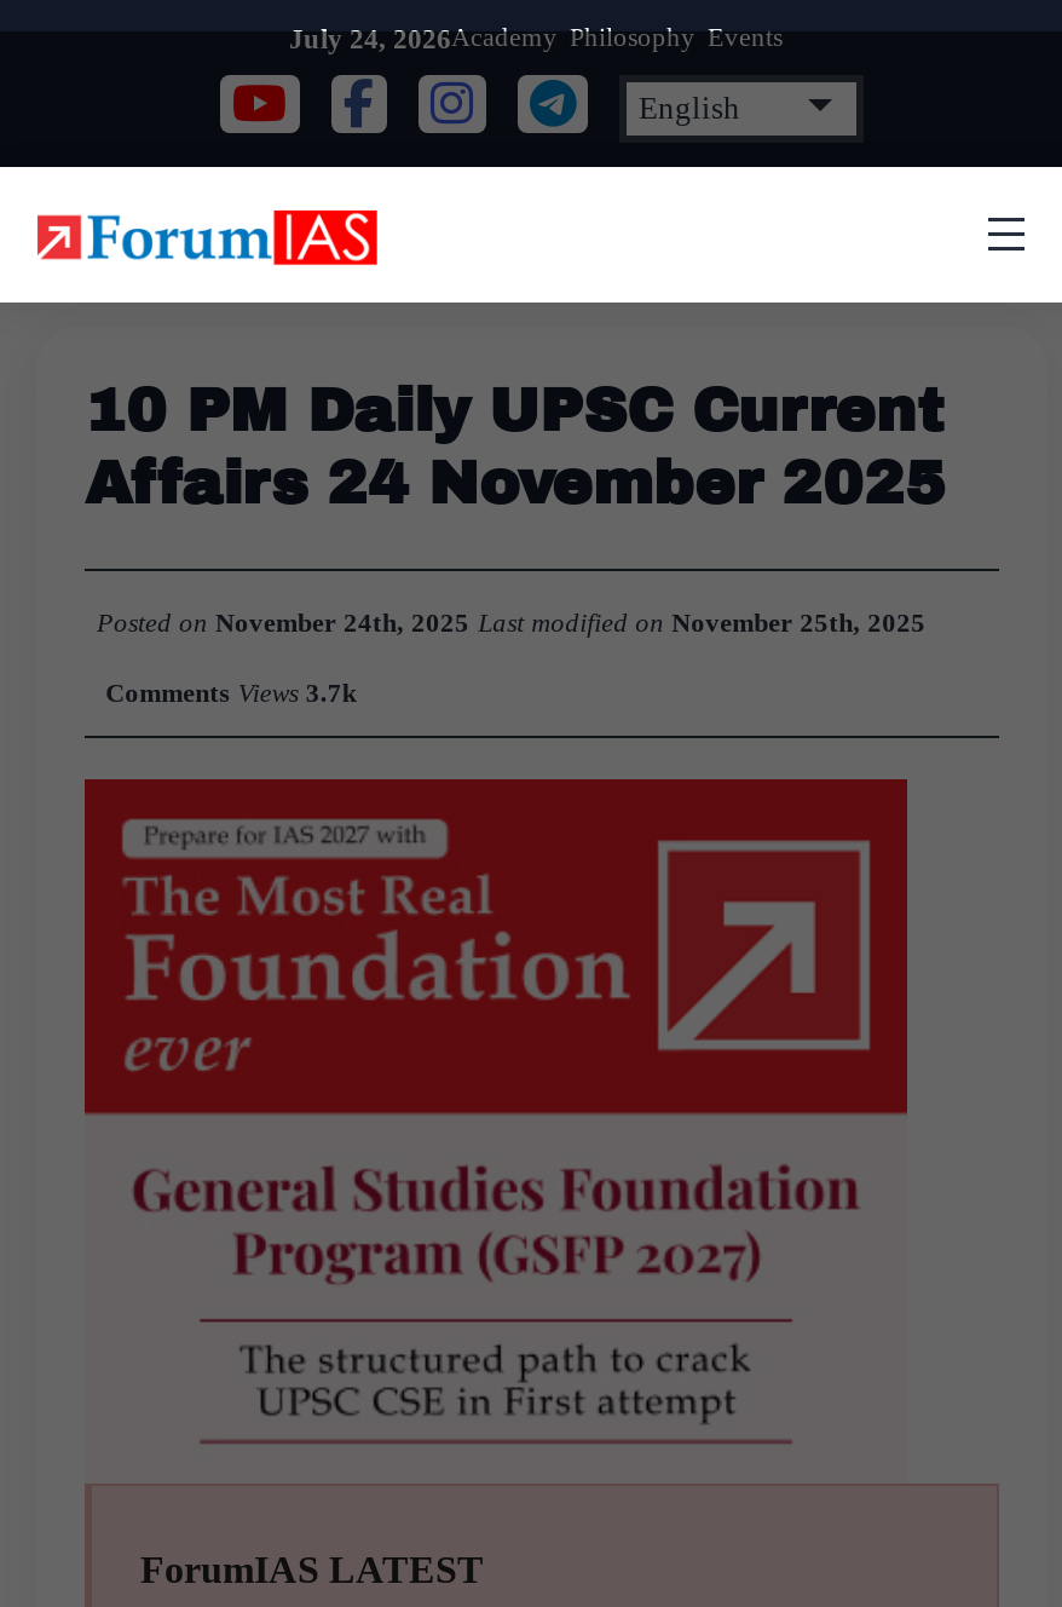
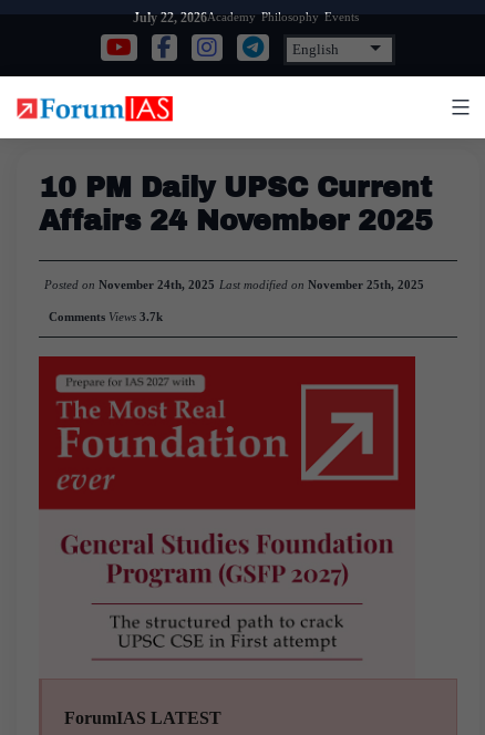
[289,22,783,53] July 24, 2026Academy Philosophy Events -> [132,10,358,24] July 22, 2026Academy Philosophy Events

